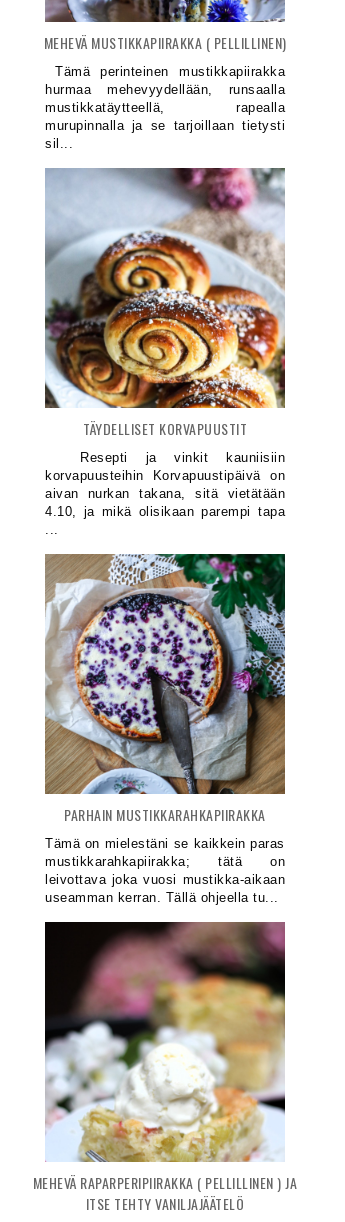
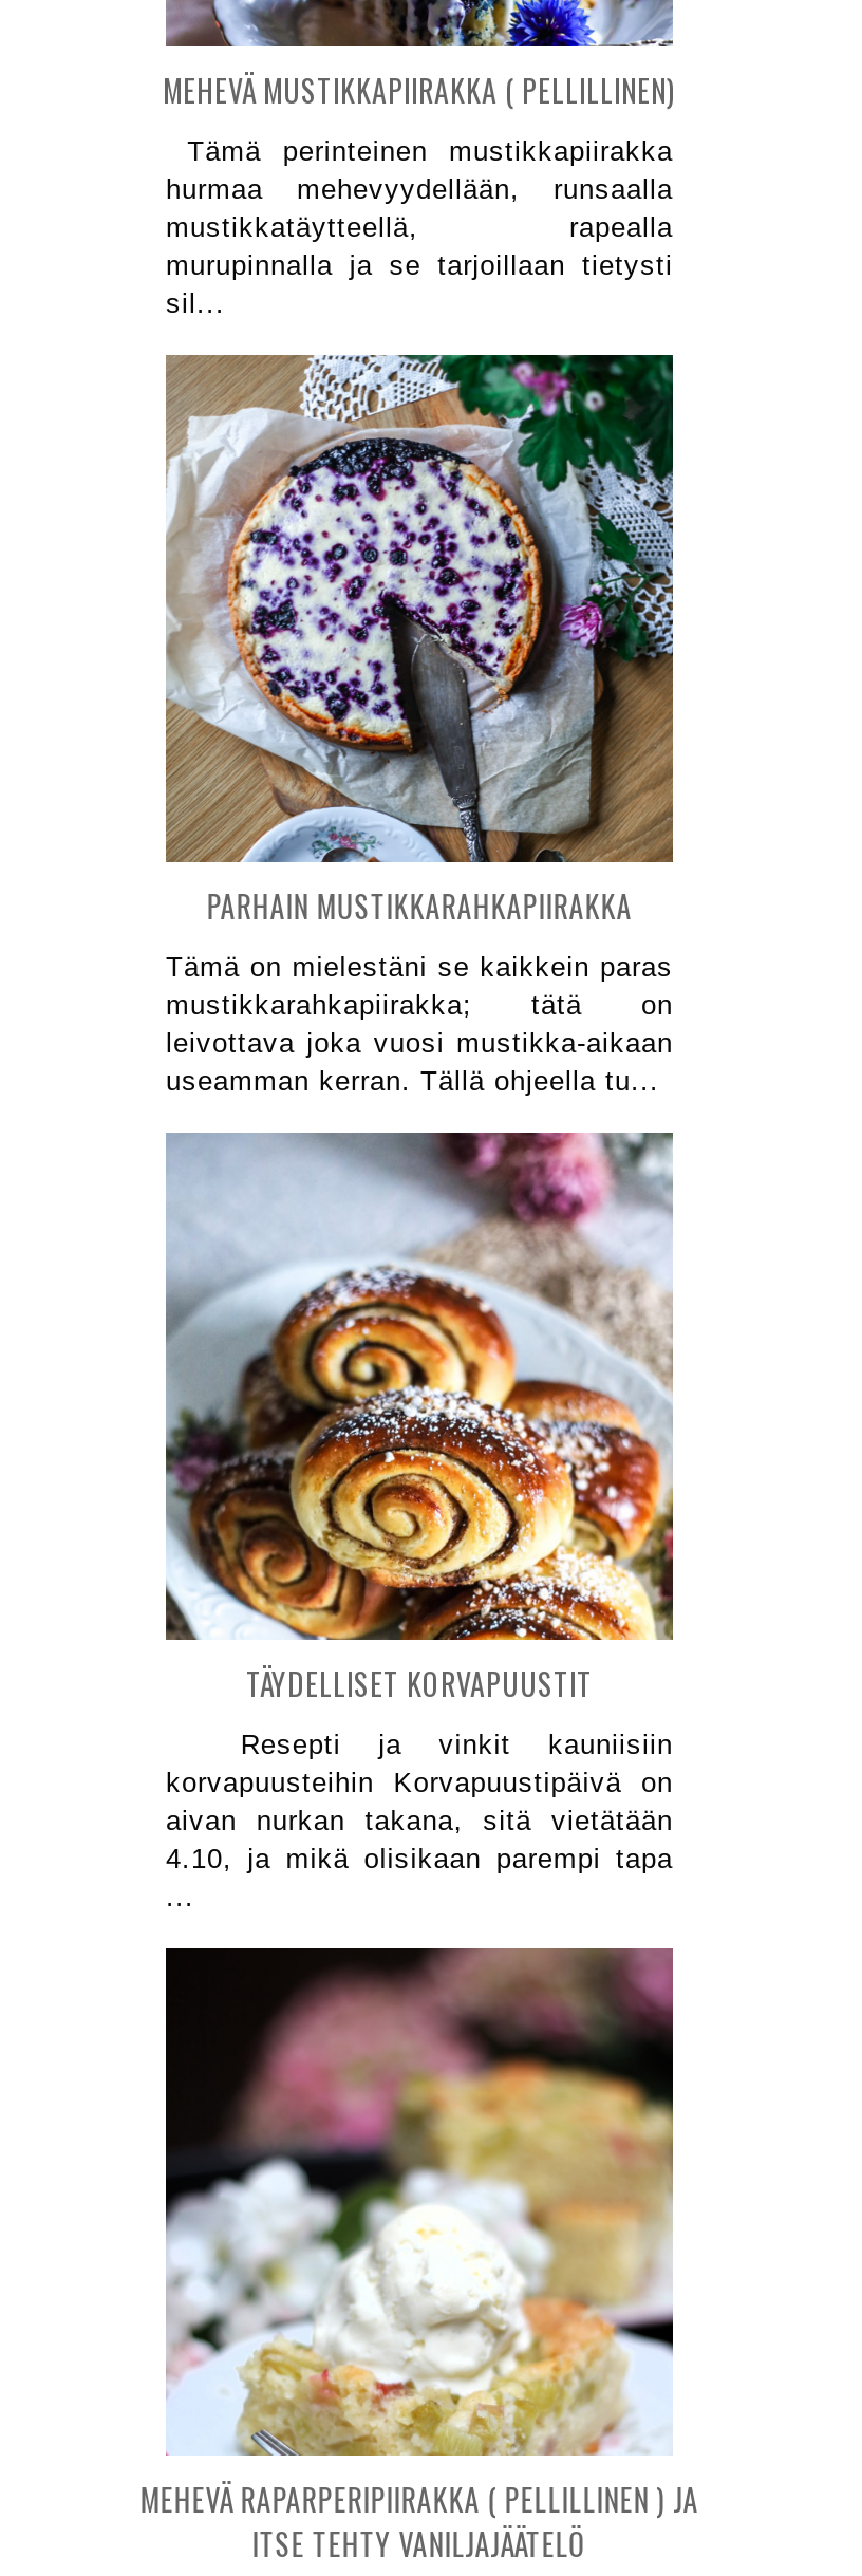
moved [43,166,287,519] -> [162,1128,677,1874]: [image] | TÄYDELLISET KORVAPUUSTIT | Resepti ja vinkit kauniisiin | korvapuusteihin Korvapuustipäivä on | aivan nurkan takana, sitä vietätään | 4.10, ja mikä olisikaan parempi tapa
moved [44,553,286,905] -> [166,353,675,1096]: [image] | PARHAIN MUSTIKKARAHKAPIIRAKKA | Tämä on mielestäni se kaikkein paras | mustikkarahkapiirakka; tätä on | leivottava joka vuosi mustikka-aikaan | useamman kerran. Tällä ohjeella tu...

